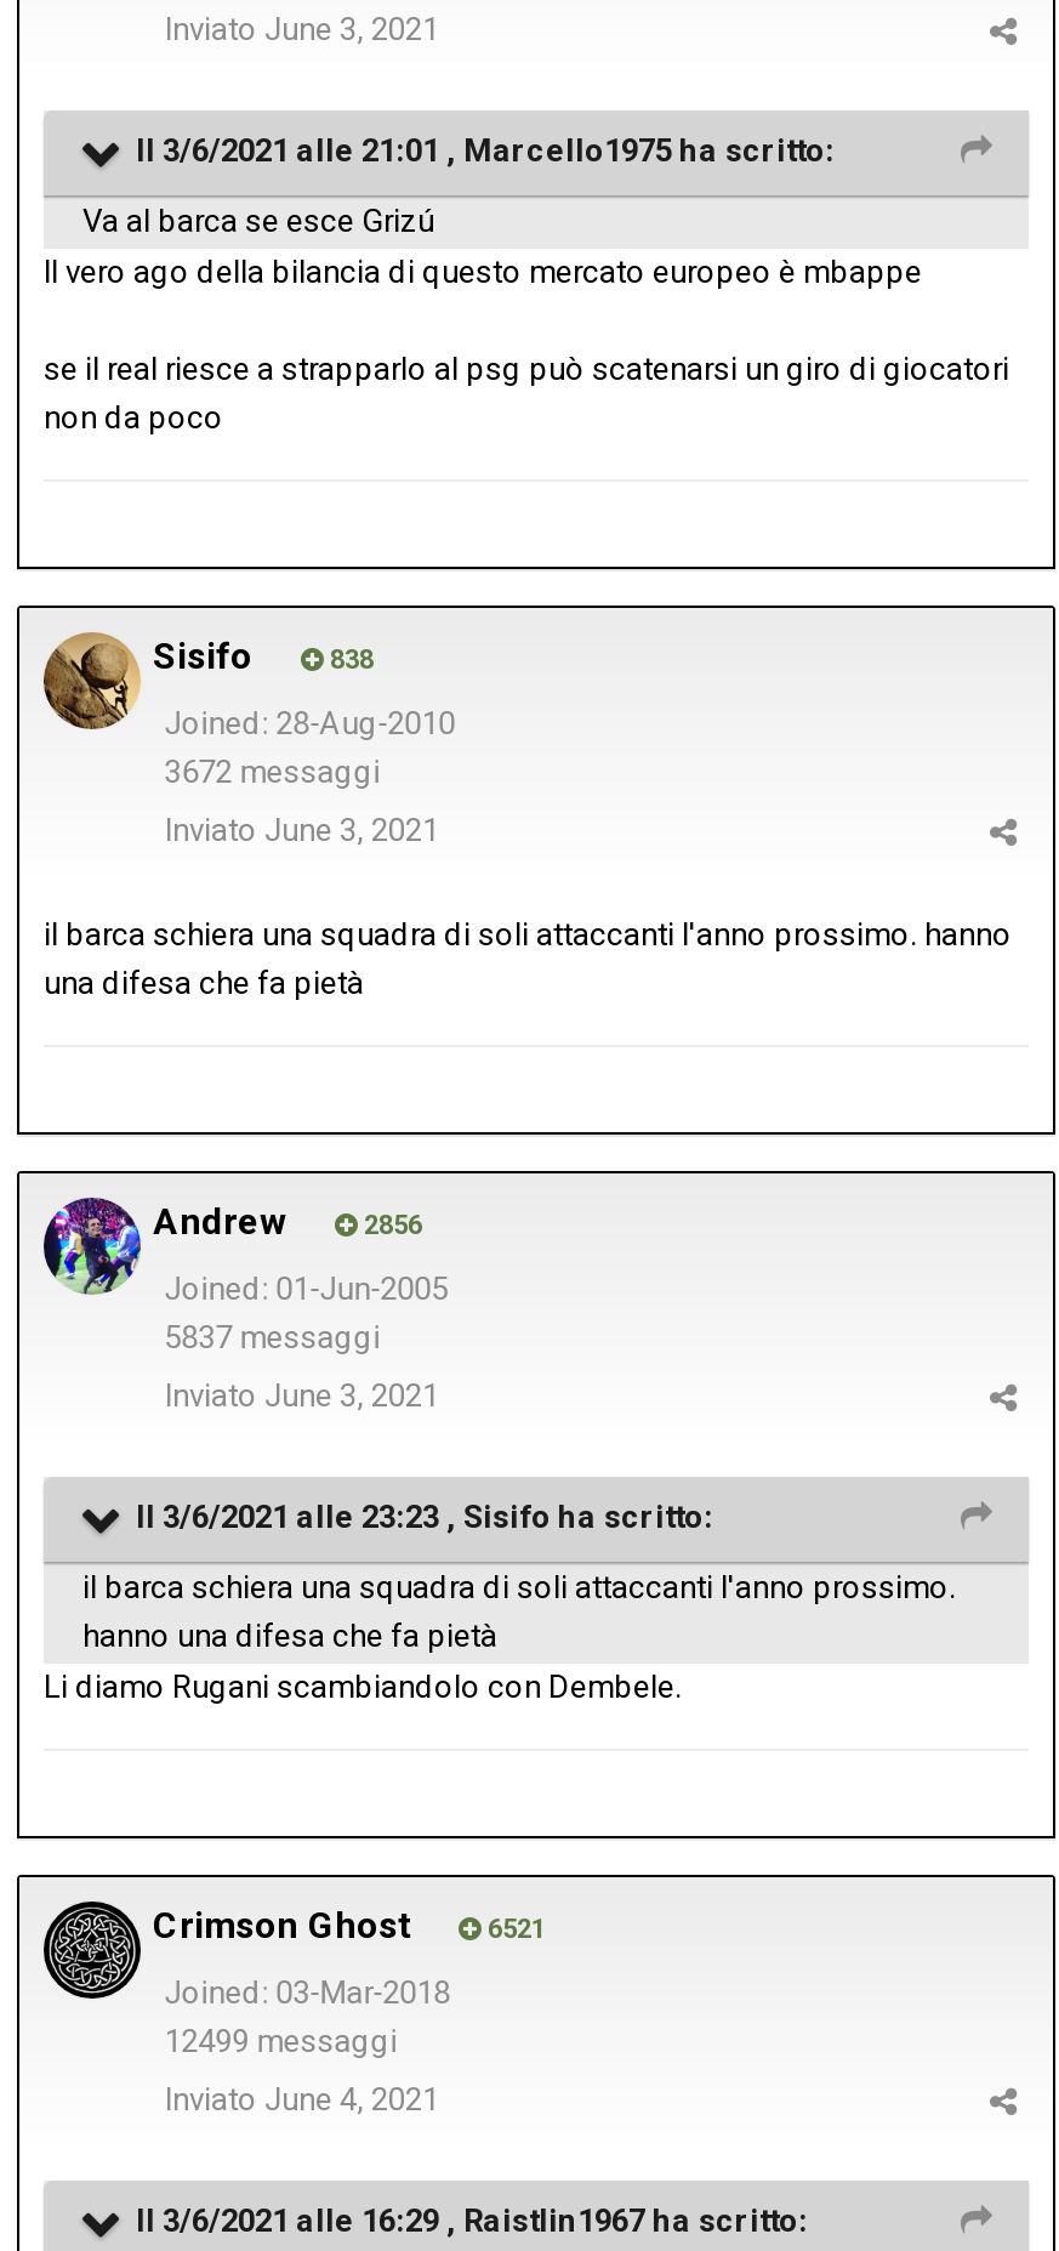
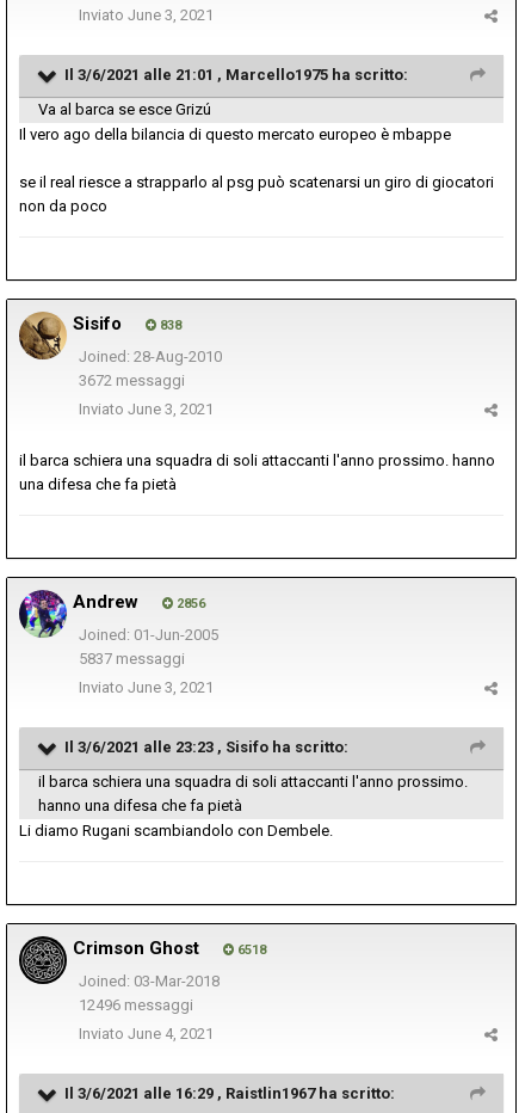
[480,1914,546,1946] 6521 -> [234,942,266,958] 6518
[164,2024,397,2060] 12499 messaggi -> [79,997,193,1014] 12496 messaggi

